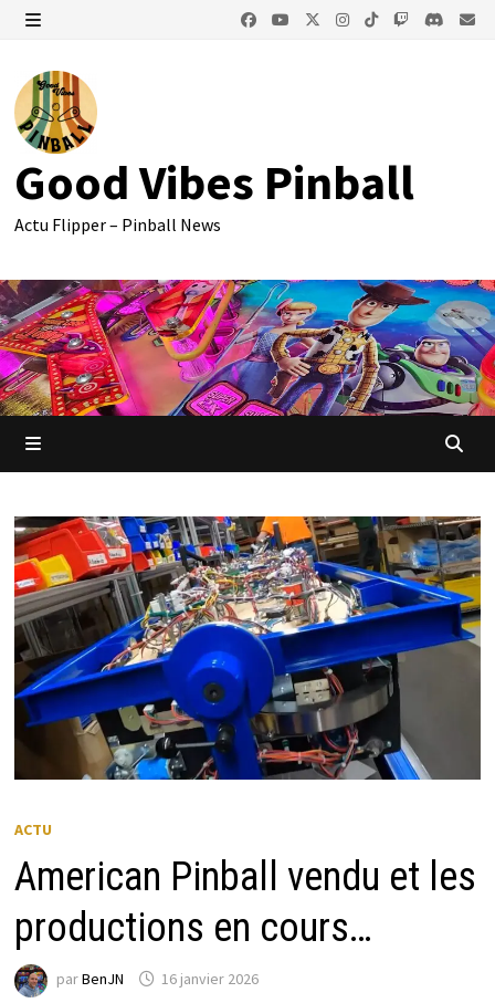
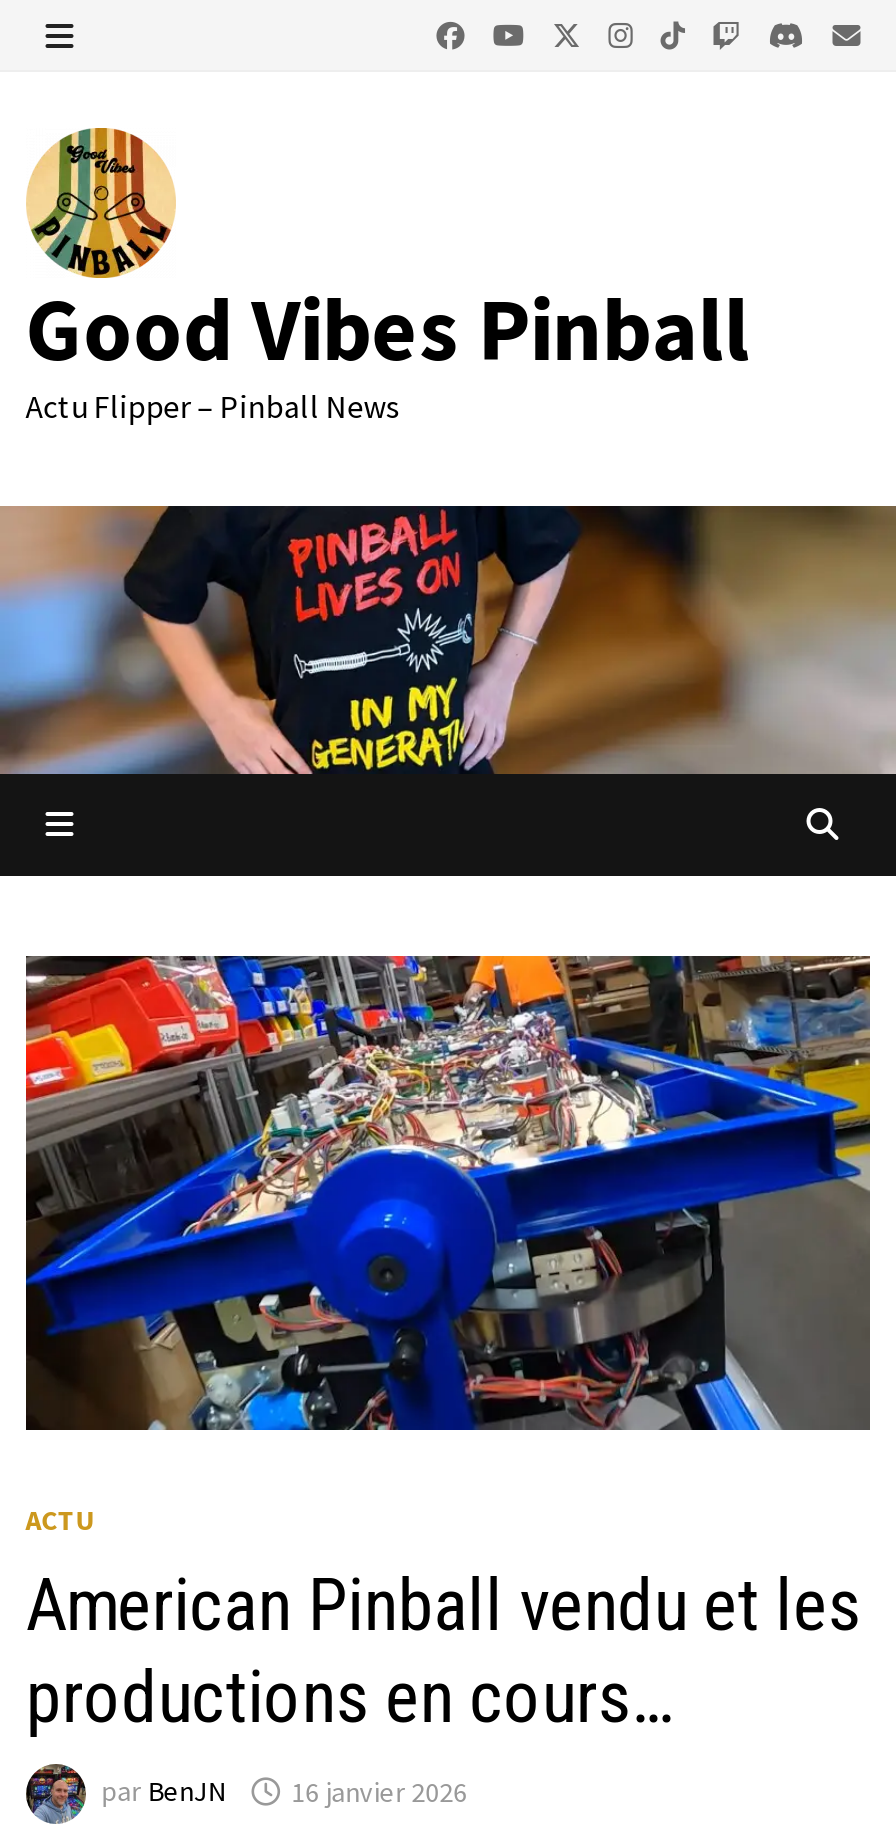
[3,279,492,417] [image] -> [6,504,890,776] [image]

